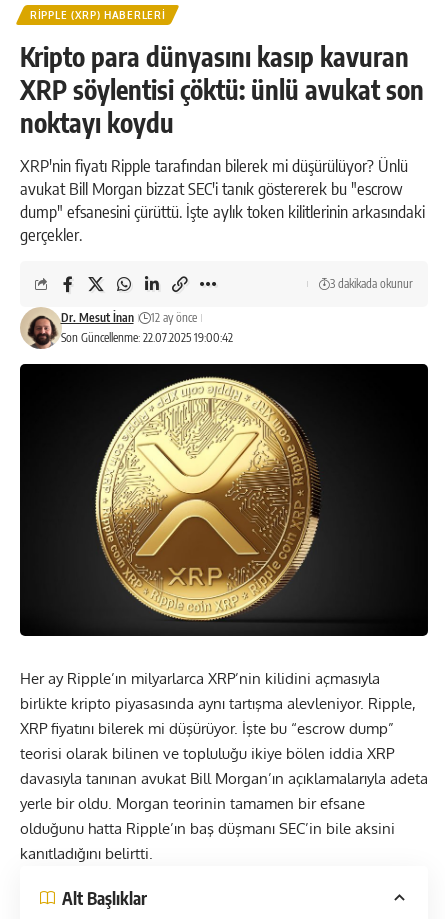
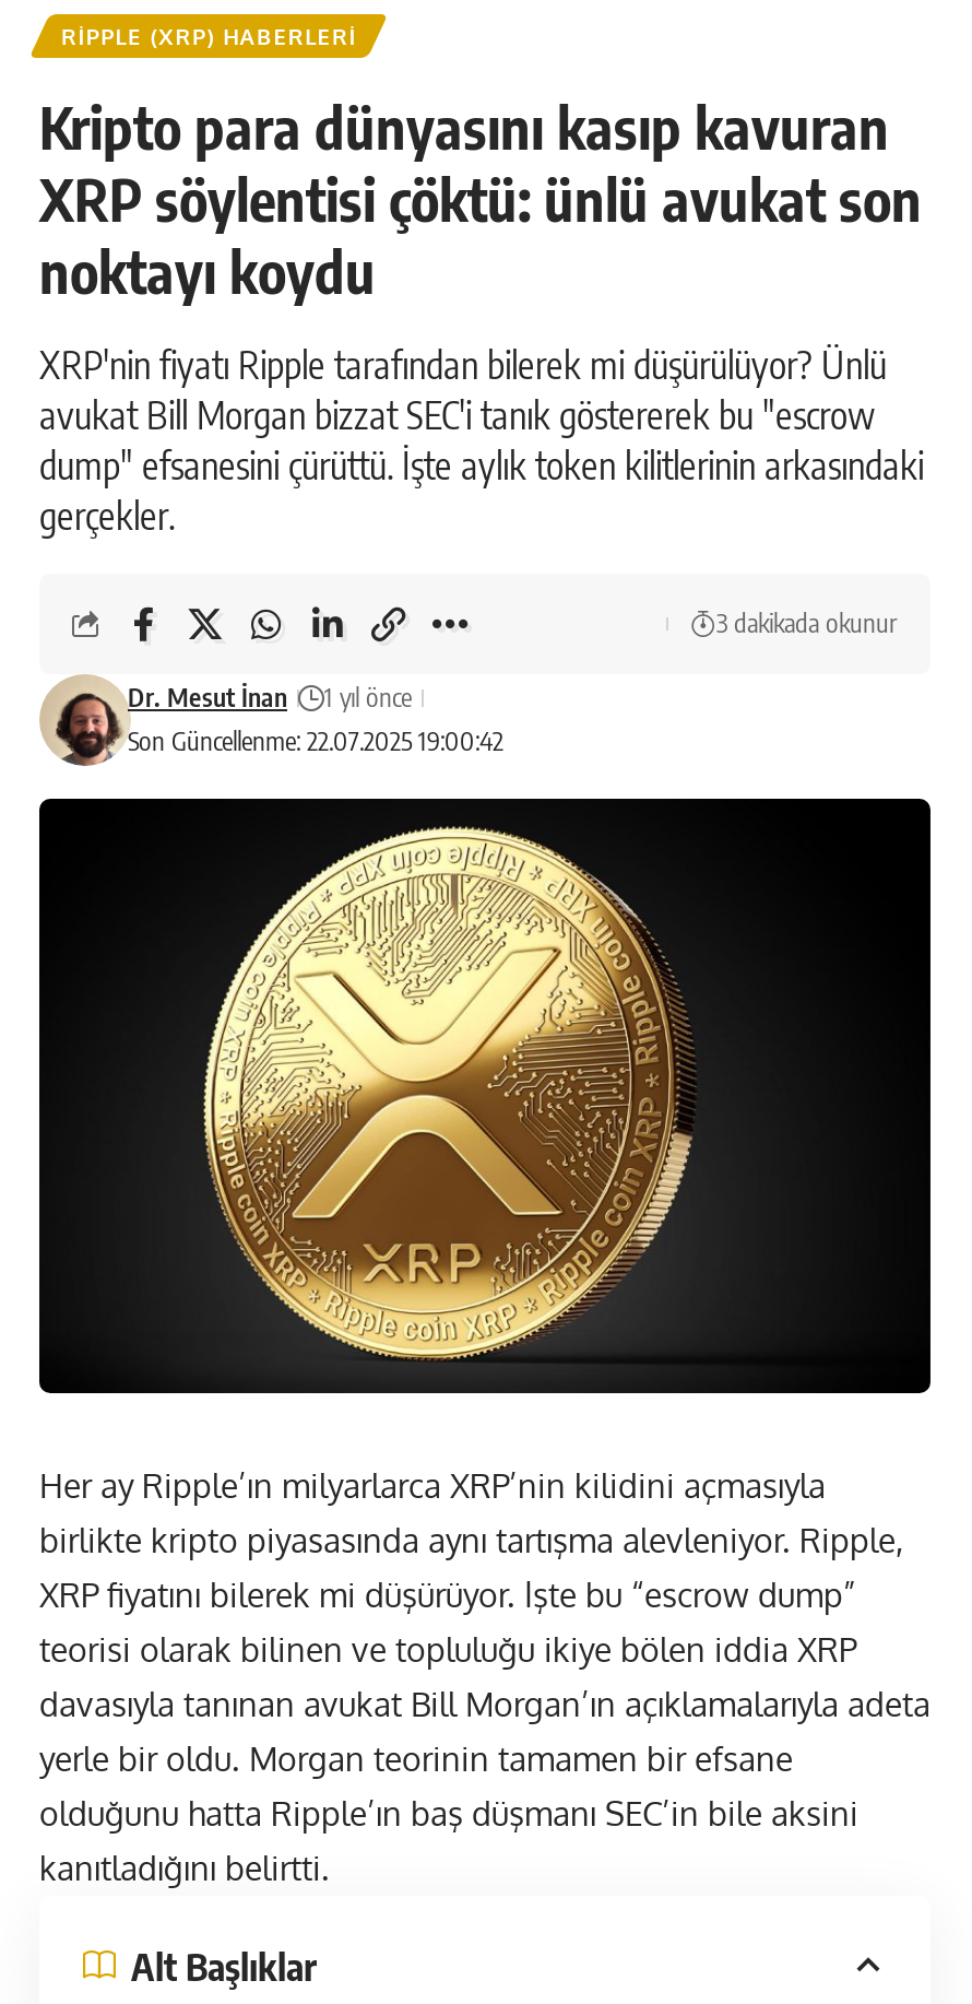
[60,310,196,325] Dr. Mesut İnan 12 ay önce -> [128,682,412,714] Dr. Mesut İnan 1 yıl önce

